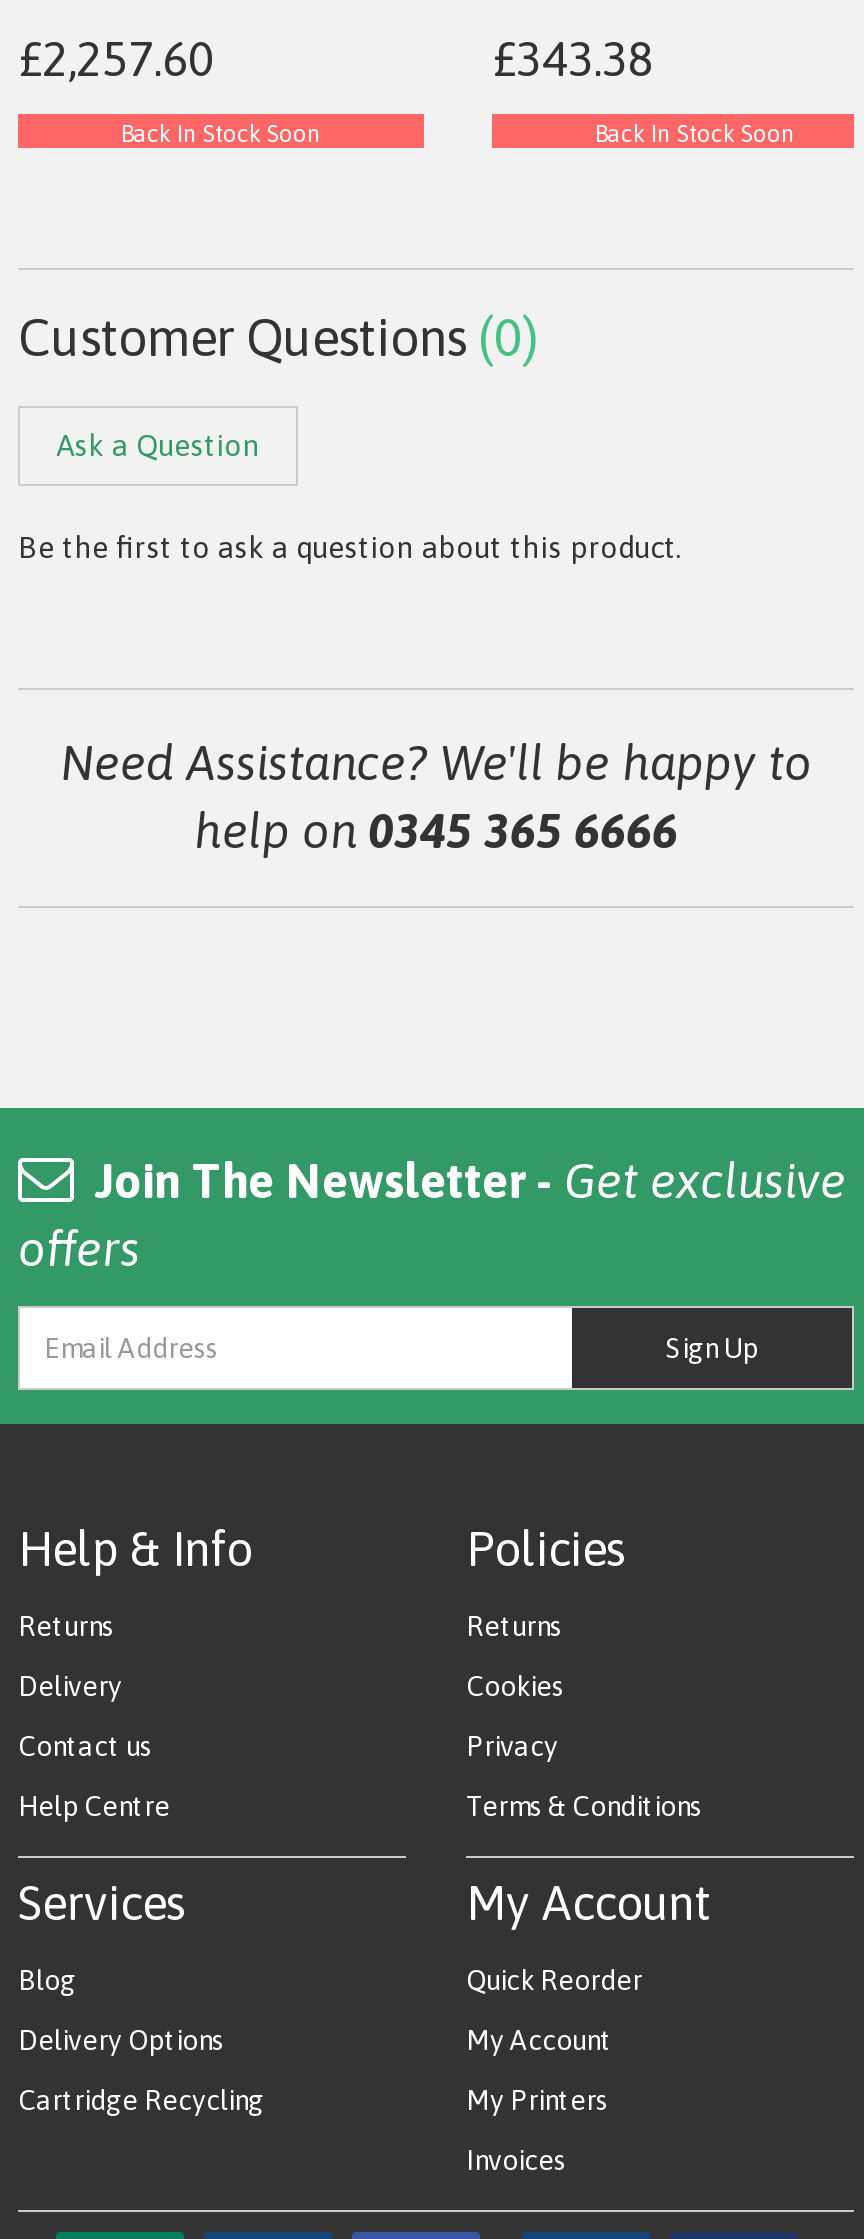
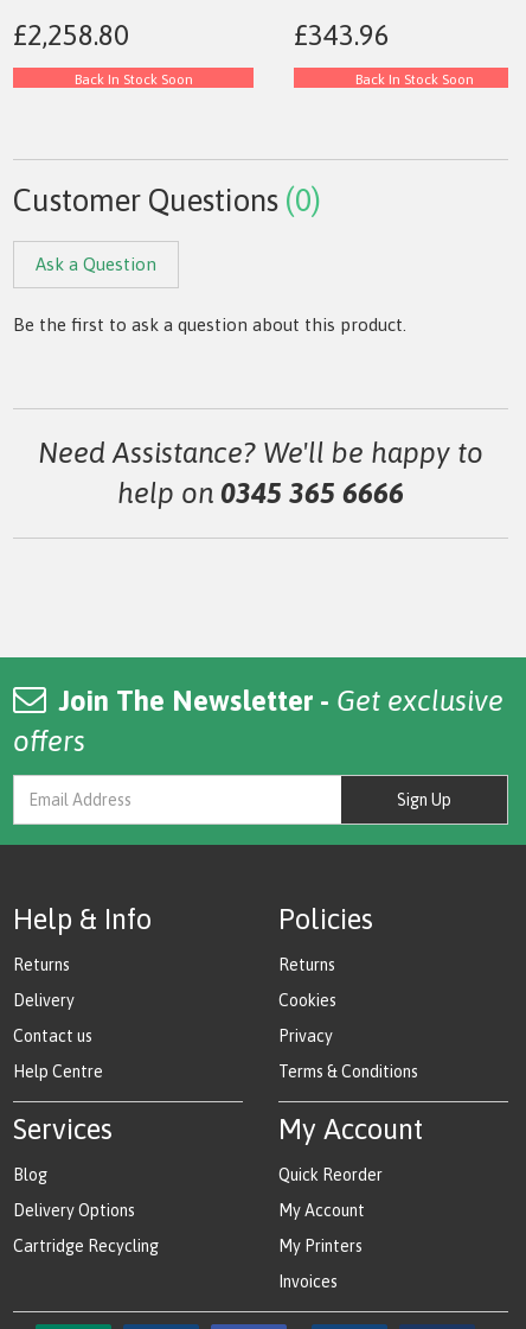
[18,32,214,86] £2,257.60 -> [13,19,129,51] £2,258.80
[492,32,654,86] £343.38 -> [294,19,390,51] £343.96

